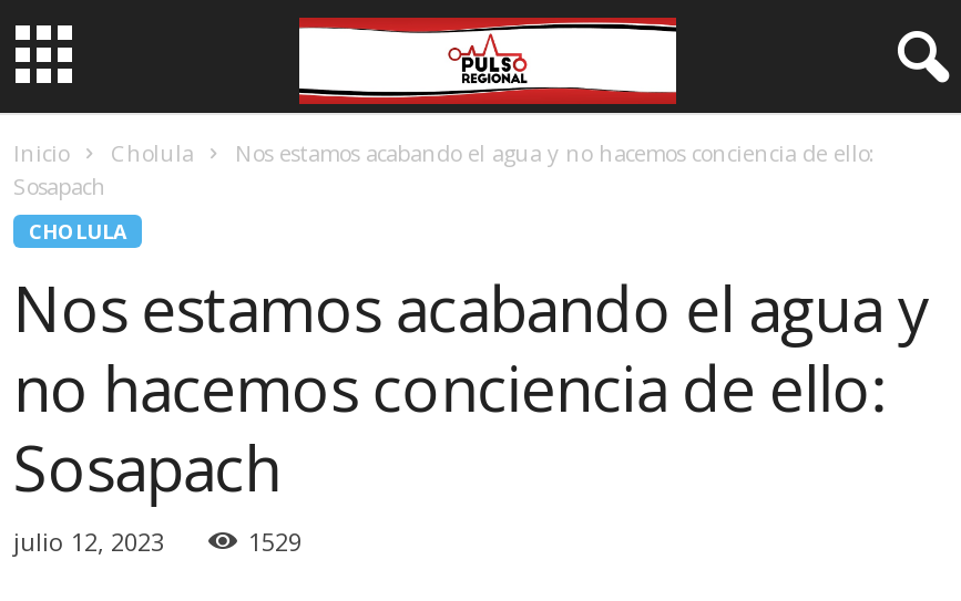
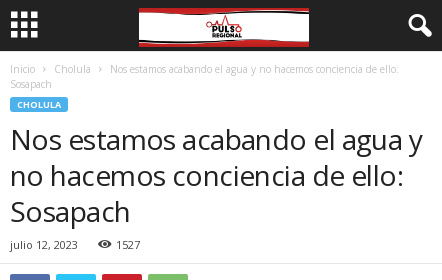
[248,525,301,558] 1529 -> [116,237,140,252] 1527

